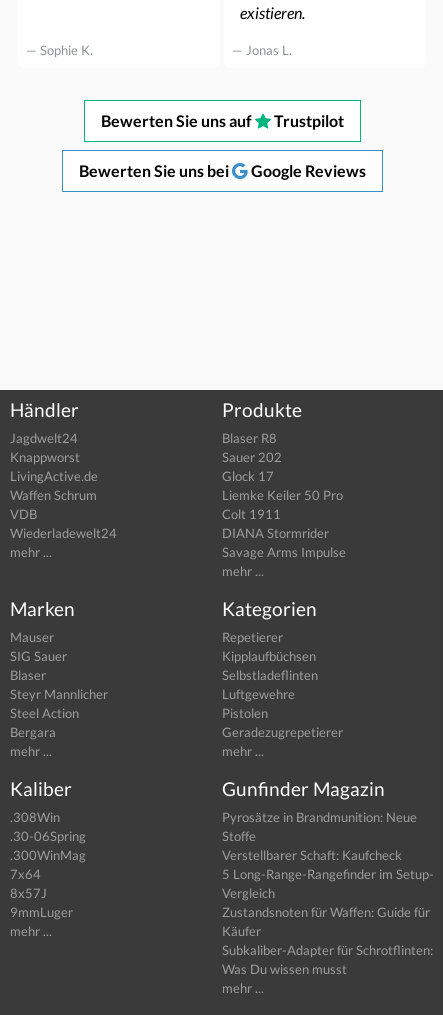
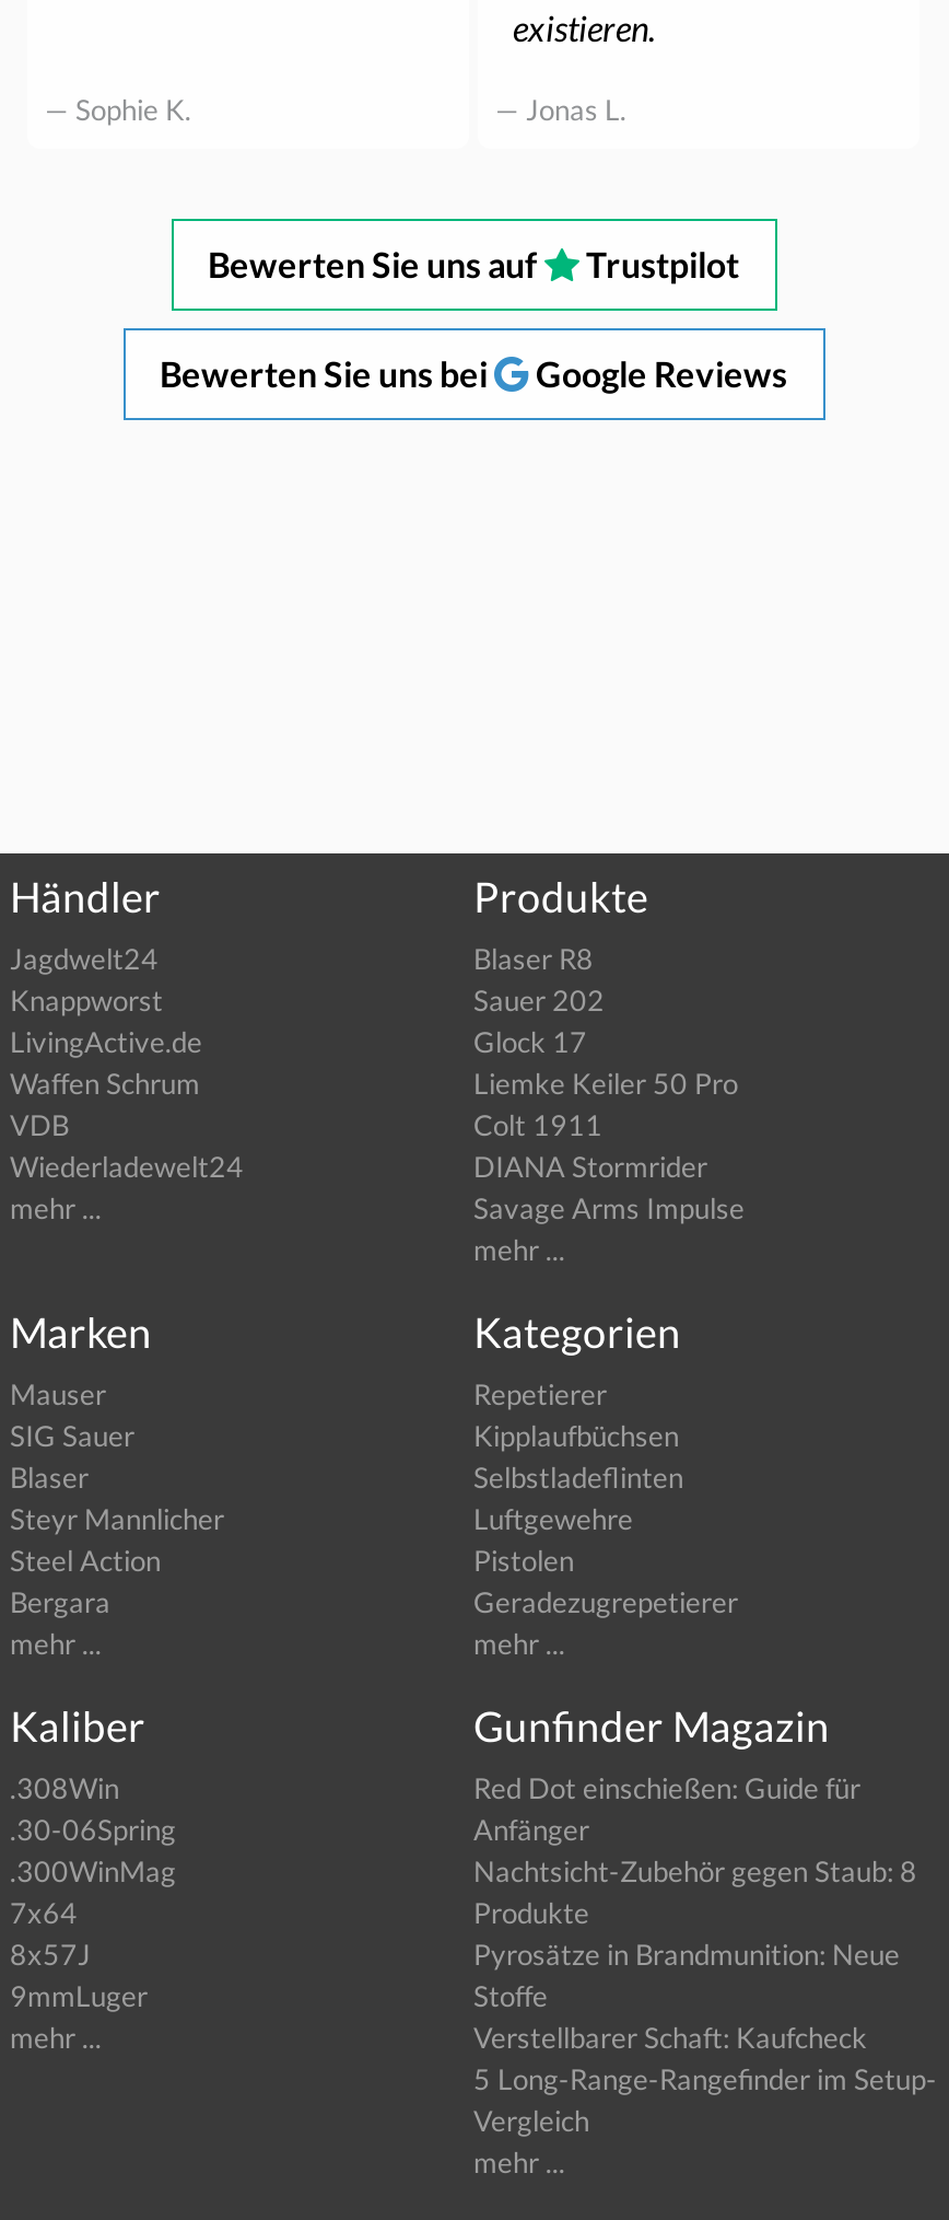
moved [222,809,434,901] -> [473,1937,937,2139]: Pyrosätze in Brandmunition: Neue | Stoffe | Verstellbarer Schaft: Kaufcheck | 5 Long-Range-Rangefinder im Setup- | Vergleich
none -> [473,1771,917,1931] Red Dot einschießen: Guide für | Anfänger | Nachtsicht-Zubehör gegen Staub: 8 | Produkte
[222,904,433,977] Zustandsnoten für Waffen: Guide für | Käufer | Subkaliber-Adapter für Schrotflinten: | Was Du wissen musst -> none

